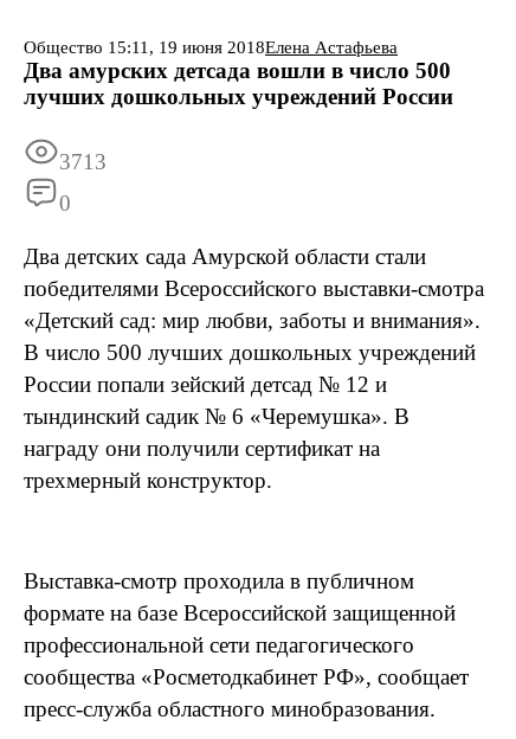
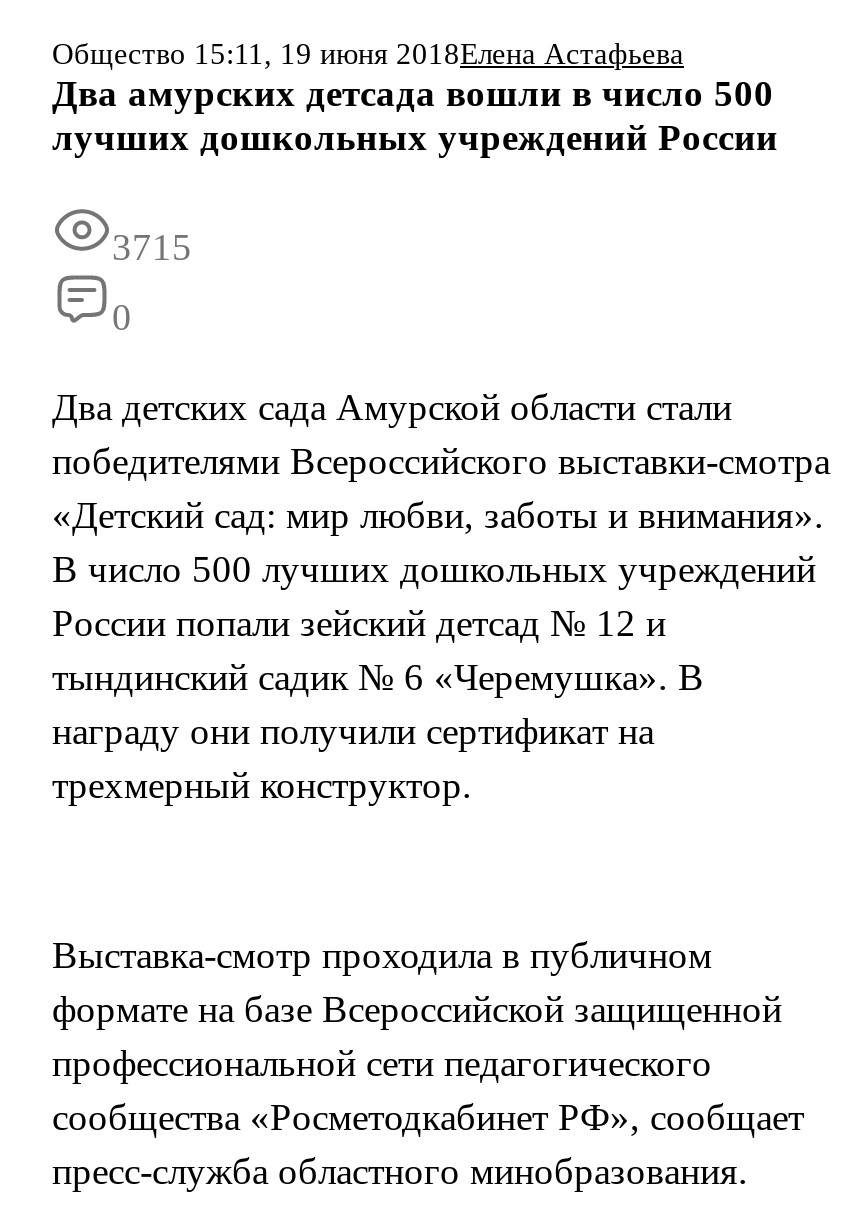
[59,150,107,174] 3713 -> [112,227,192,269] 3715

